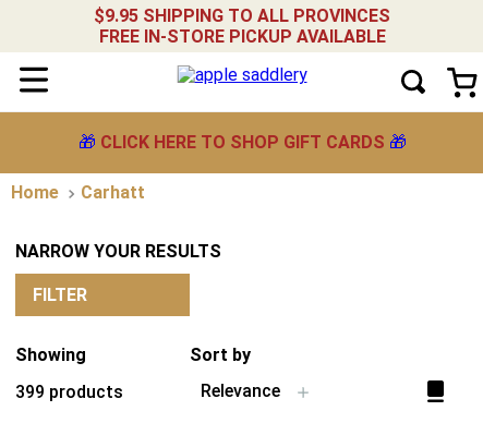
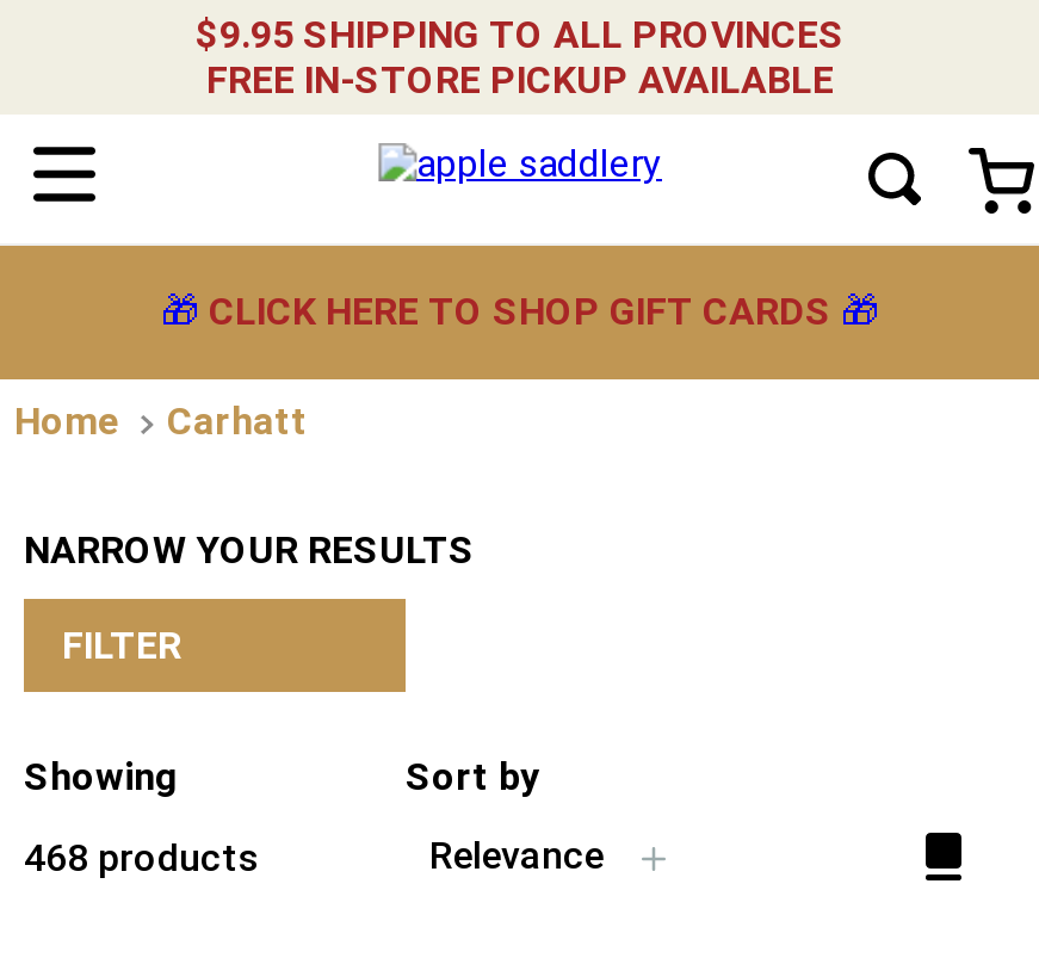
[15,382,123,402] 399 products -> [24,835,260,880] 468 products

